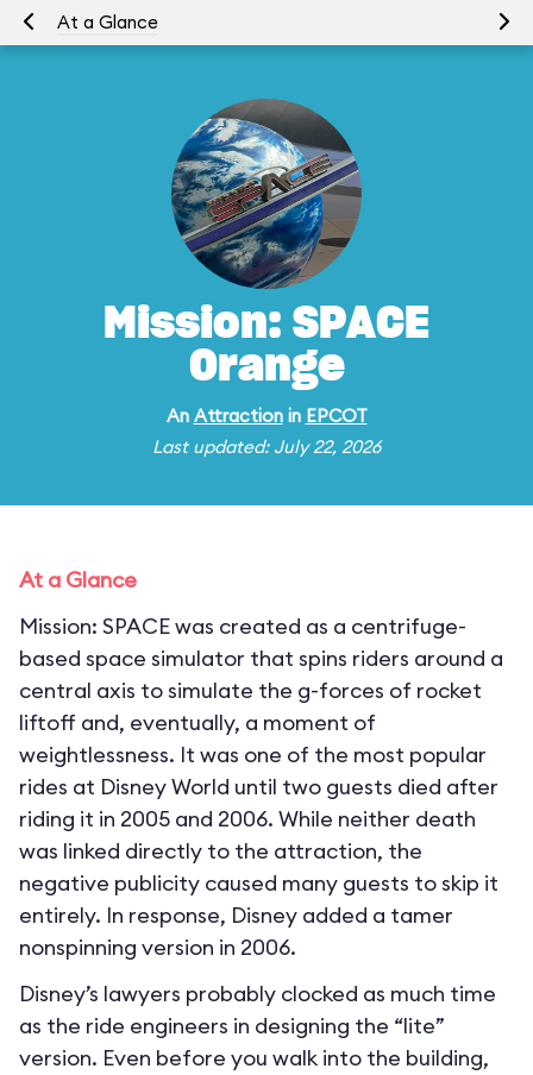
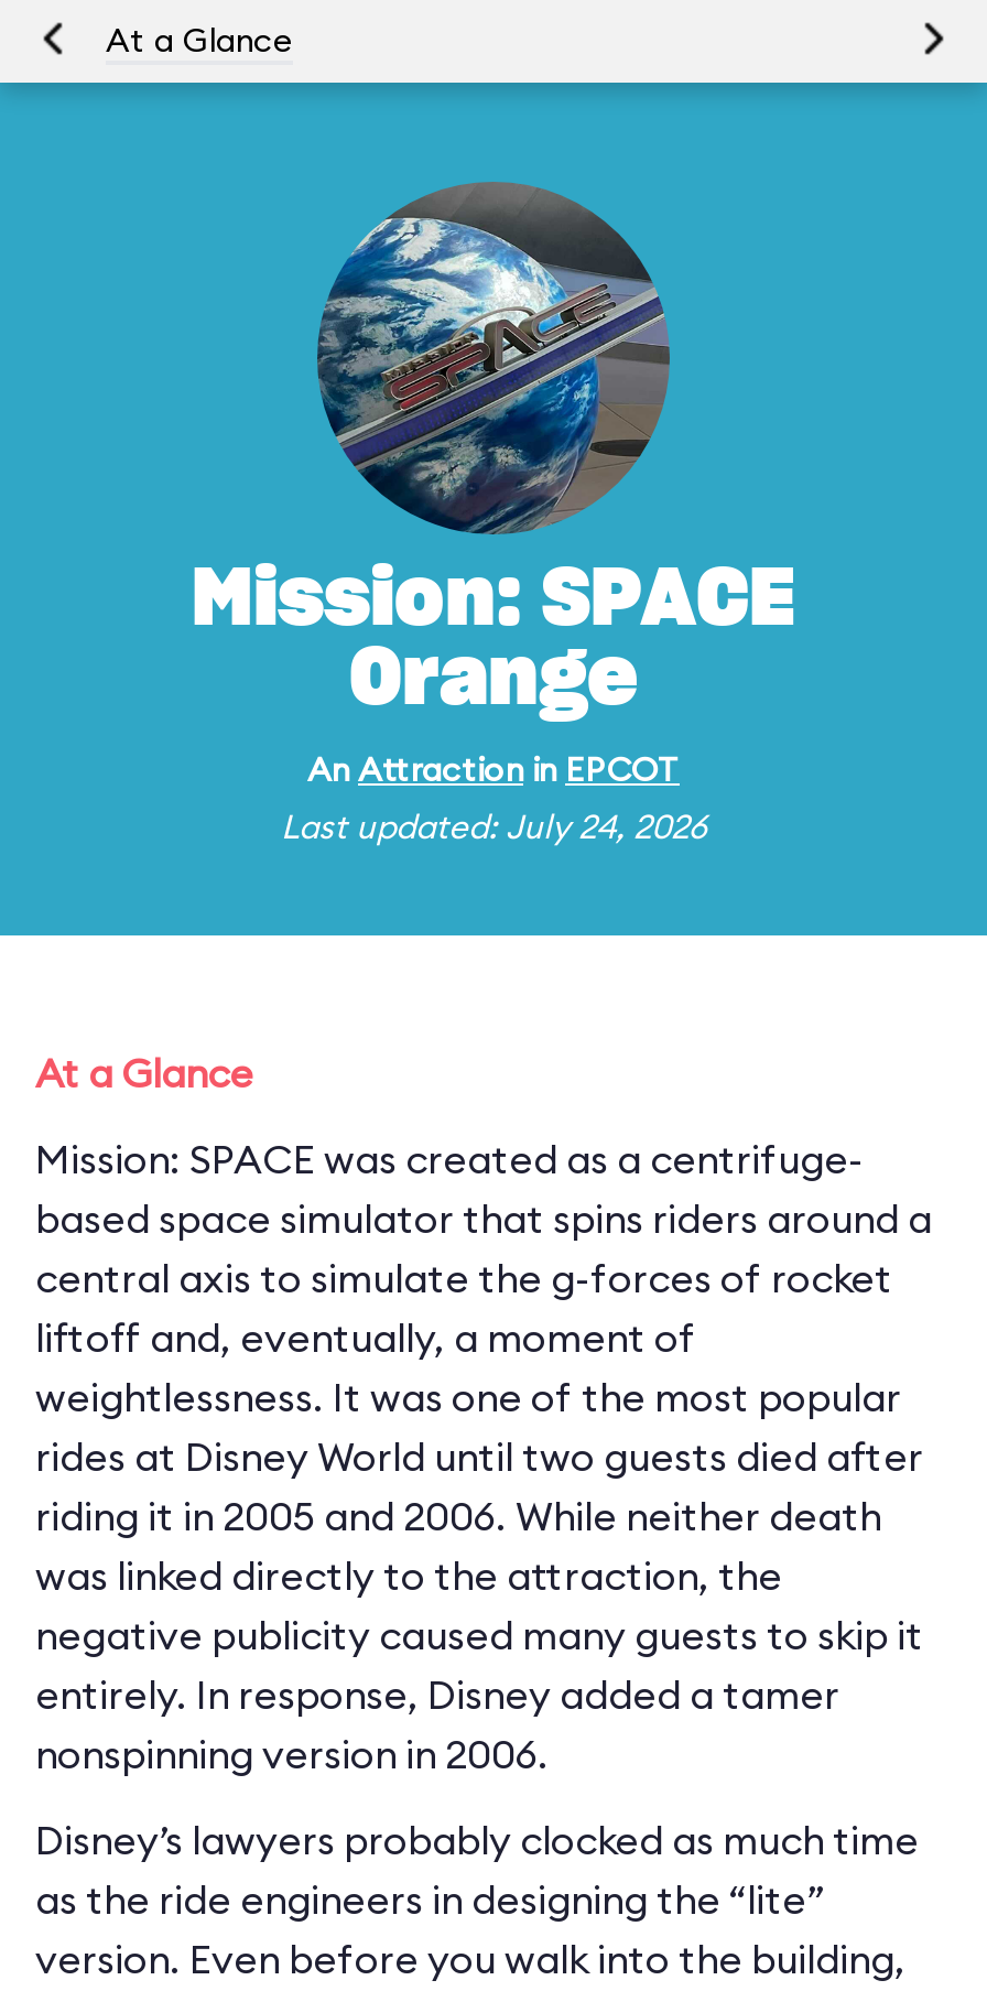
[152,435,381,458] Last updated: July 22, 2026 -> [281,805,706,847] Last updated: July 24, 2026

